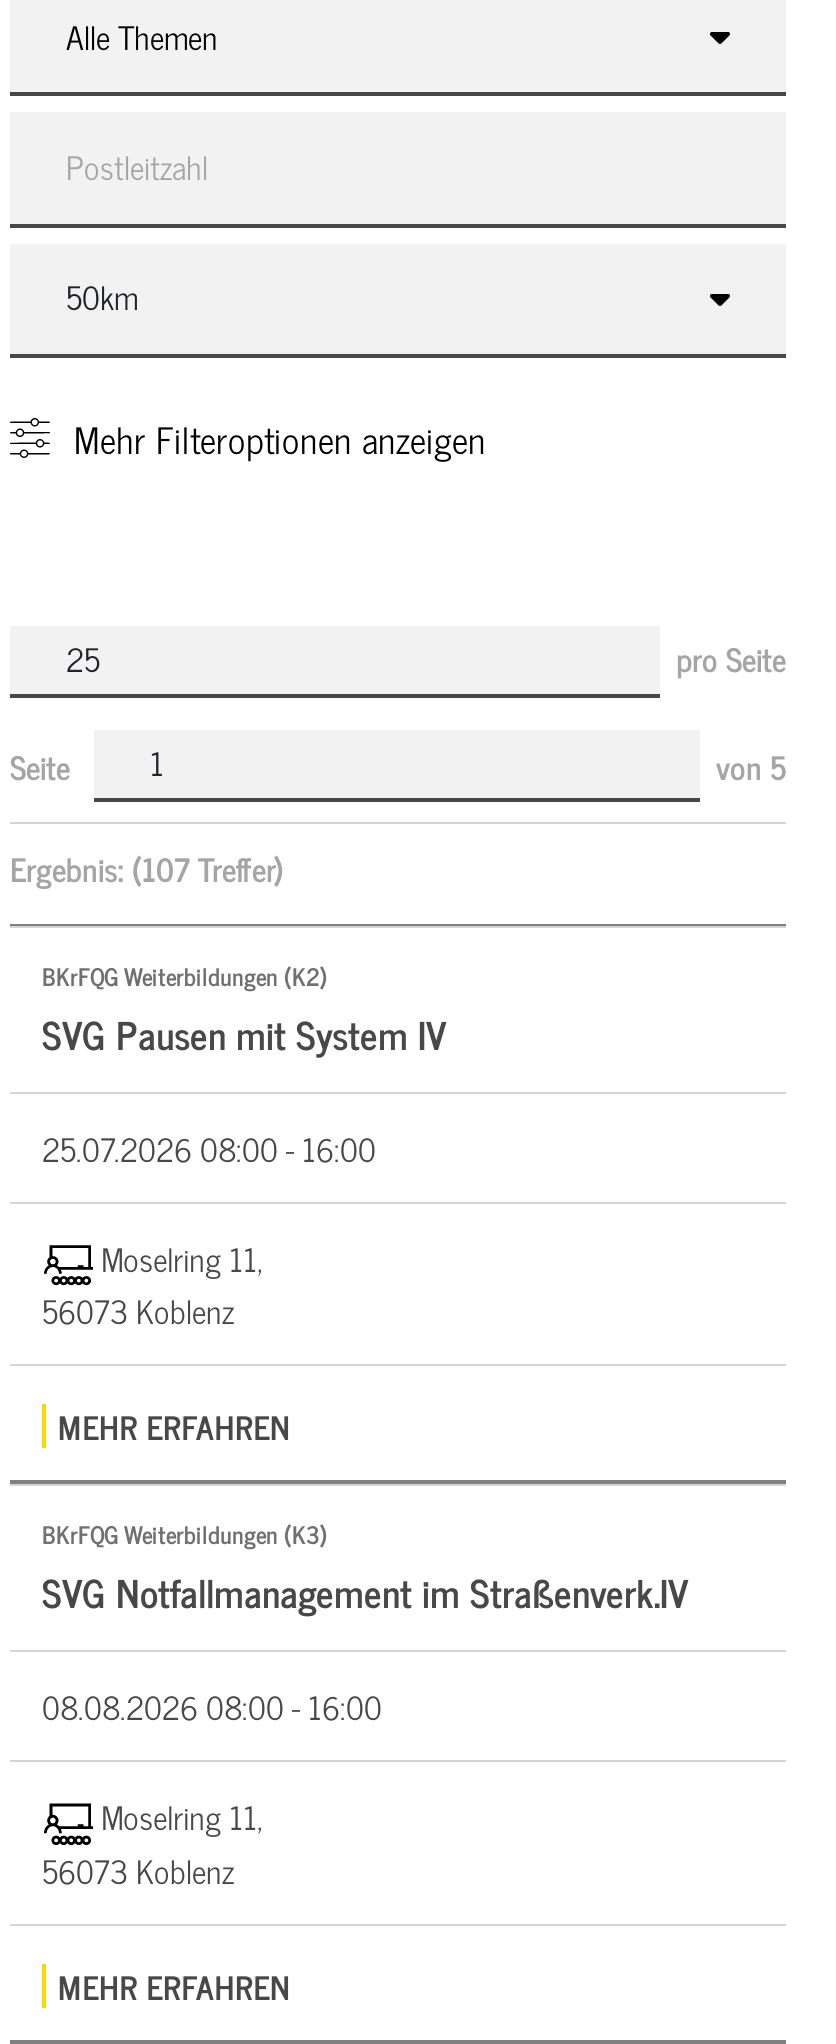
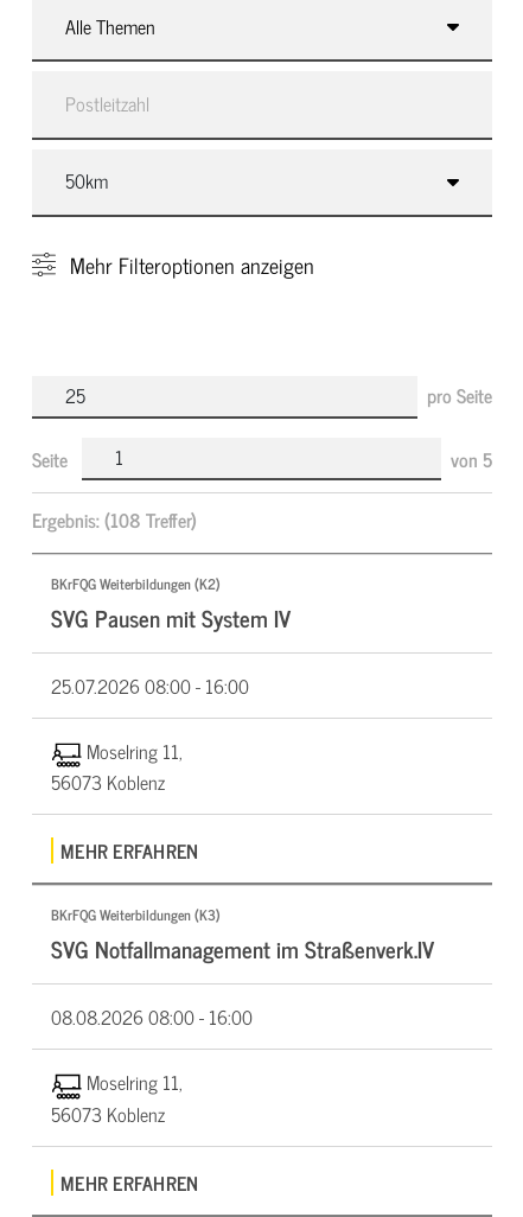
[10,841,284,893] Ergebnis: (107 Treffer) -> [32,504,197,534] Ergebnis: (108 Treffer)

